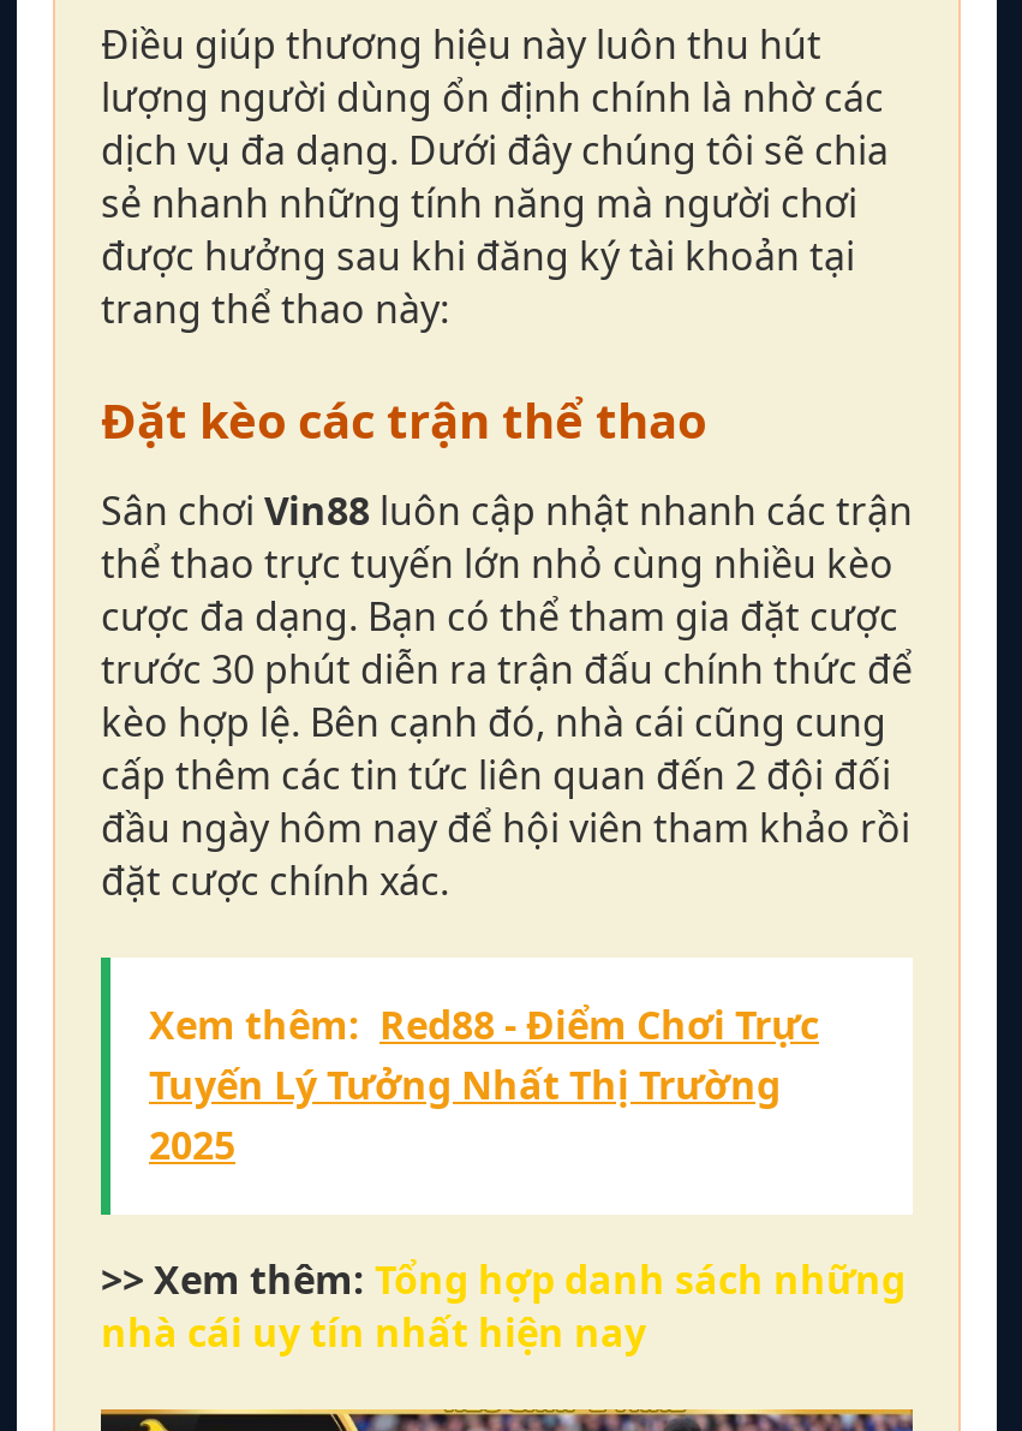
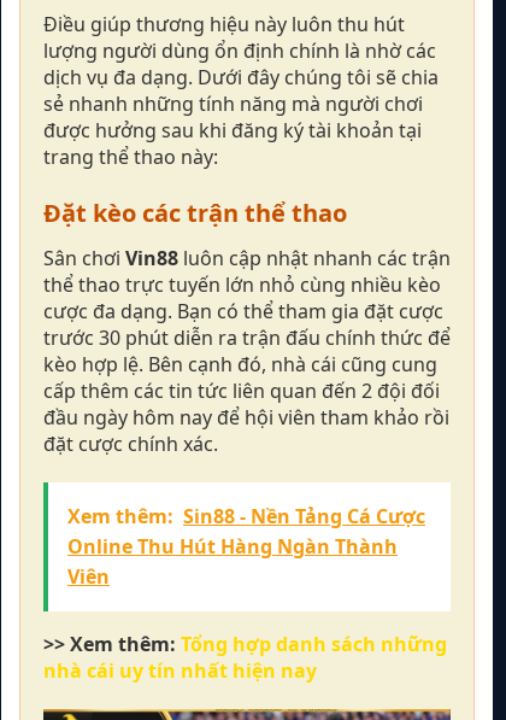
[149,999,819,1172] Xem thêm: Red88 - Điểm Chơi Trực | Tuyến Lý Tưởng Nhất Thị Trường | 2025 -> [67,503,425,590] Xem thêm: Sin88 - Nền Tảng Cá Cược | Online Thu Hút Hàng Ngàn Thành | Viên

